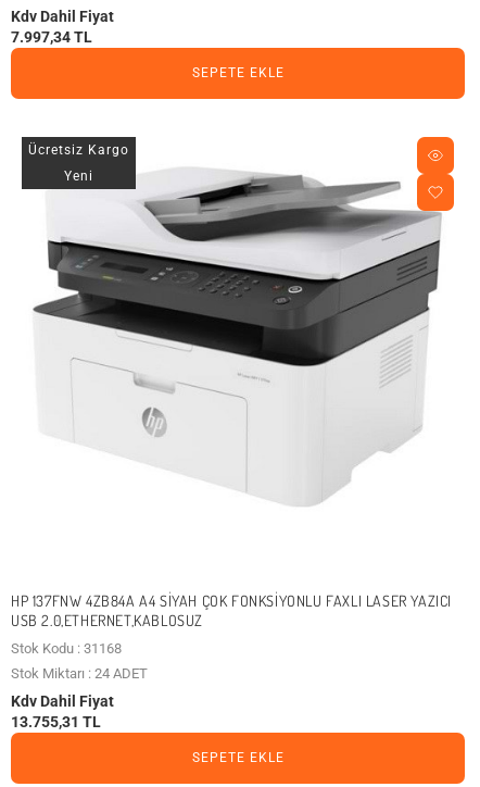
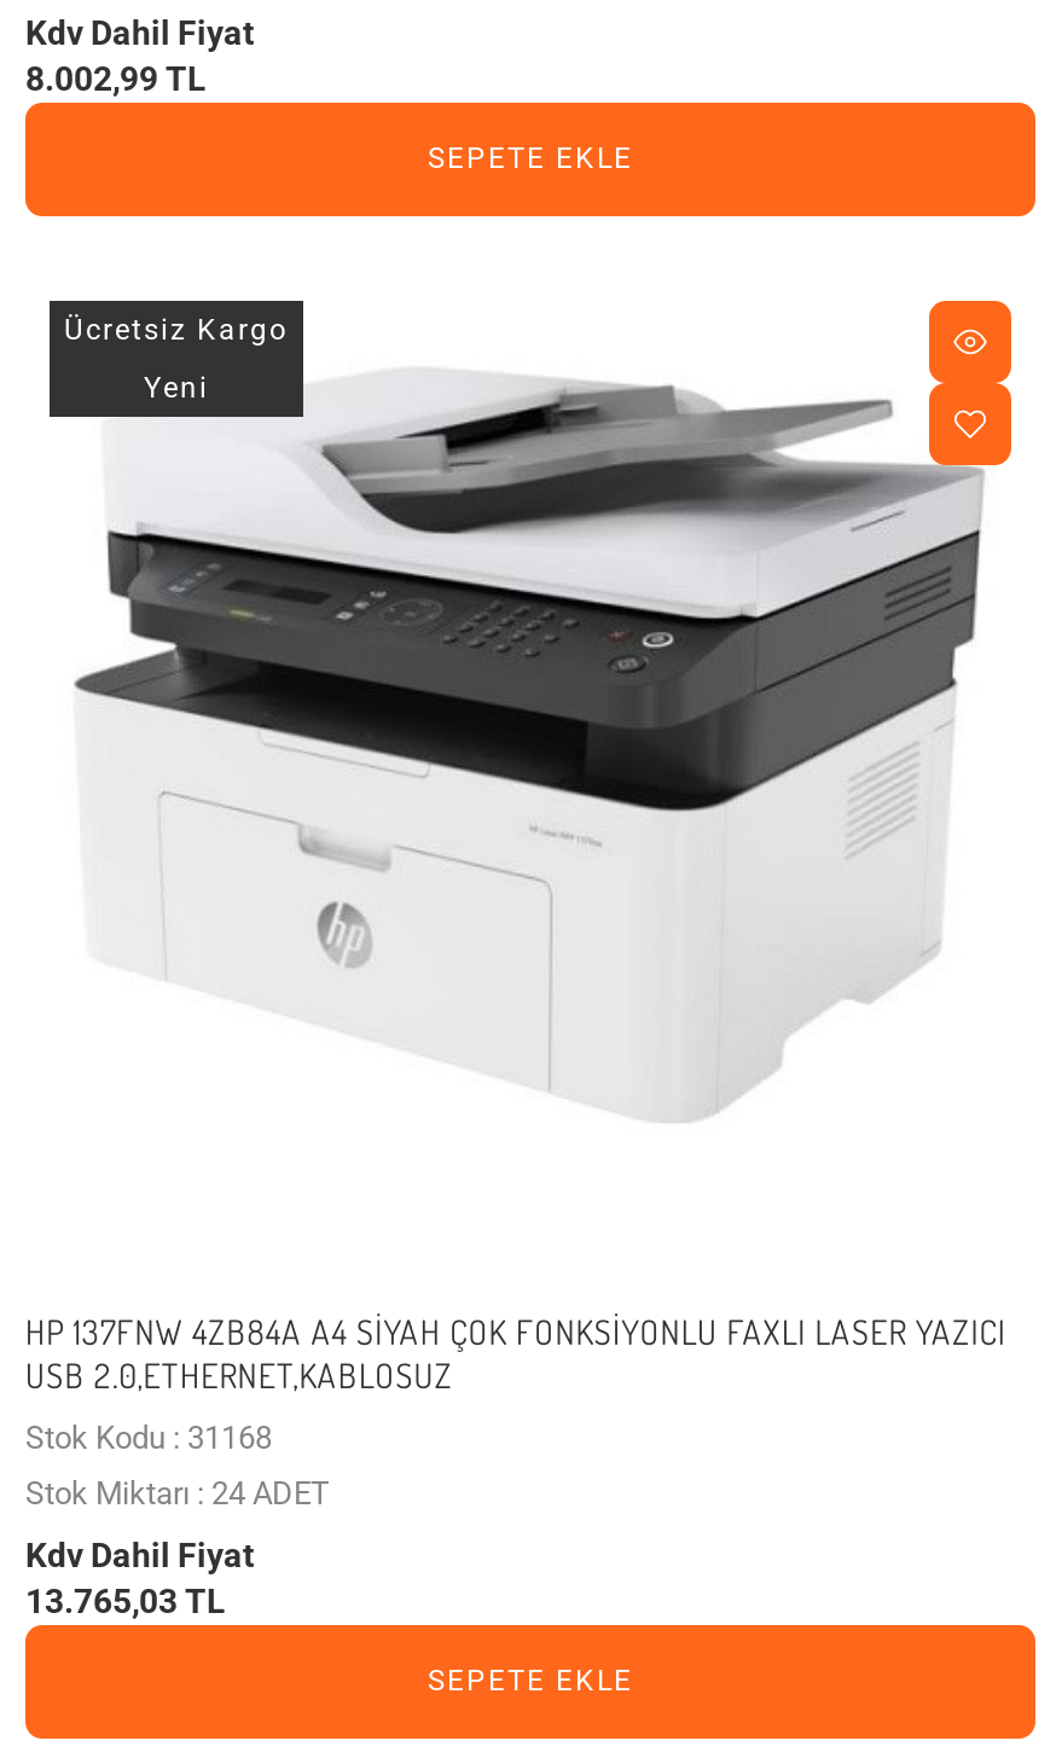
[11,28,92,46] 7.997,34 TL -> [25,59,207,98] 8.002,99 TL
[11,713,101,730] 13.755,31 TL -> [25,1582,226,1620] 13.765,03 TL

